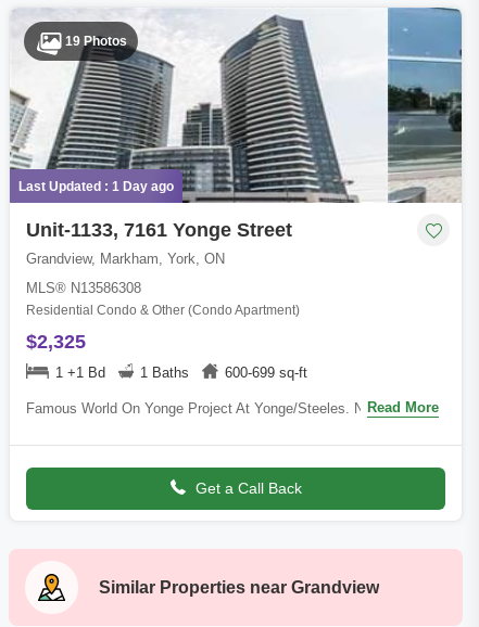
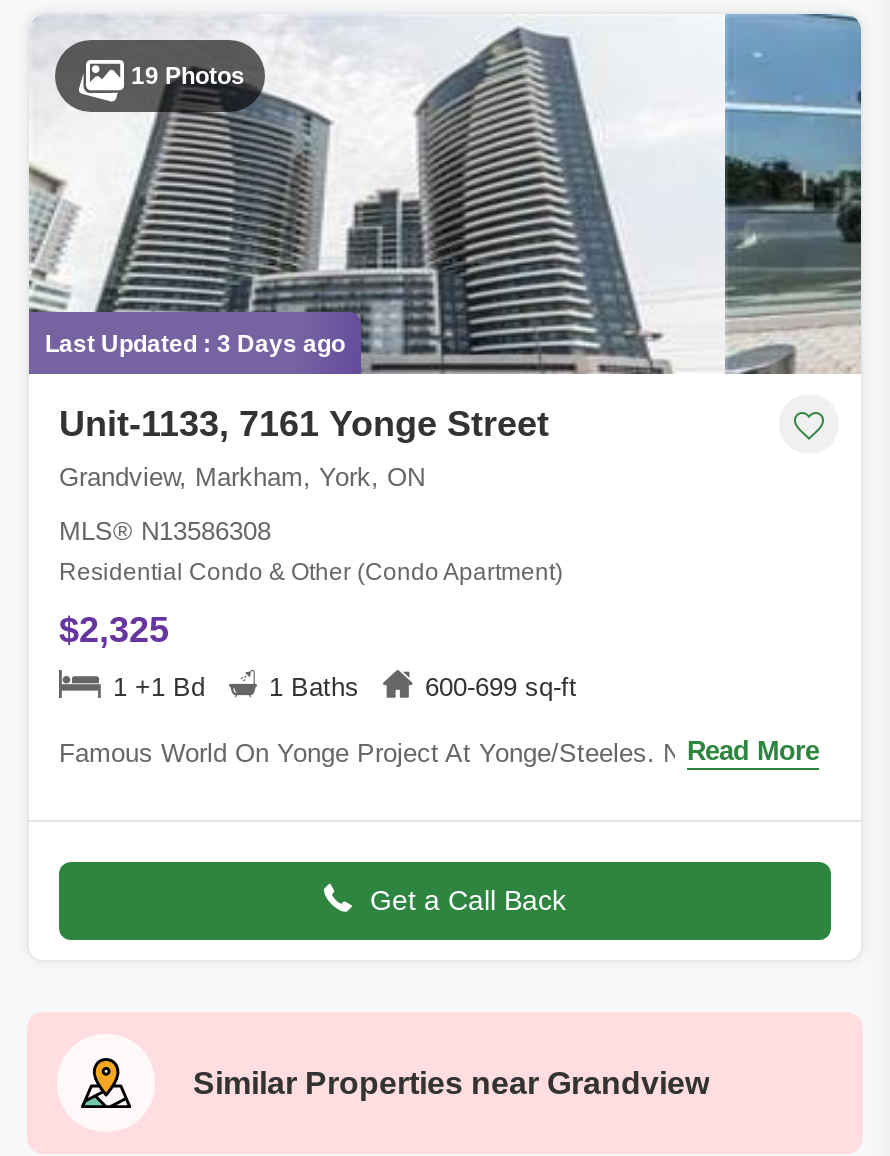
[18,179,174,194] Last Updated : 1 Day ago -> [45,330,345,358] Last Updated : 3 Days ago

